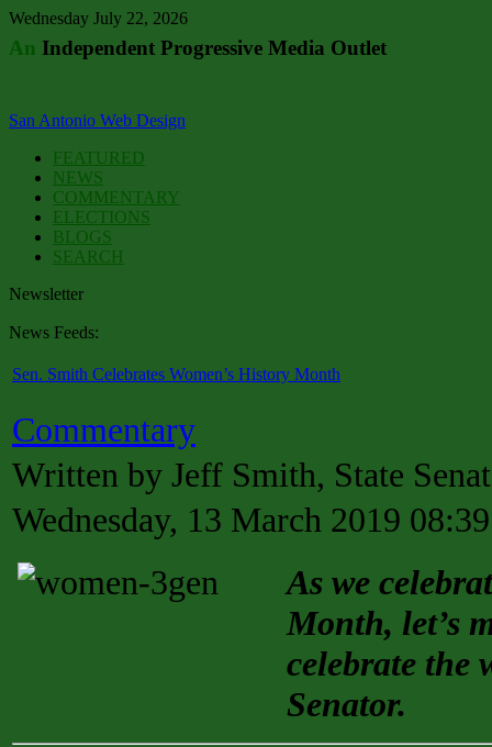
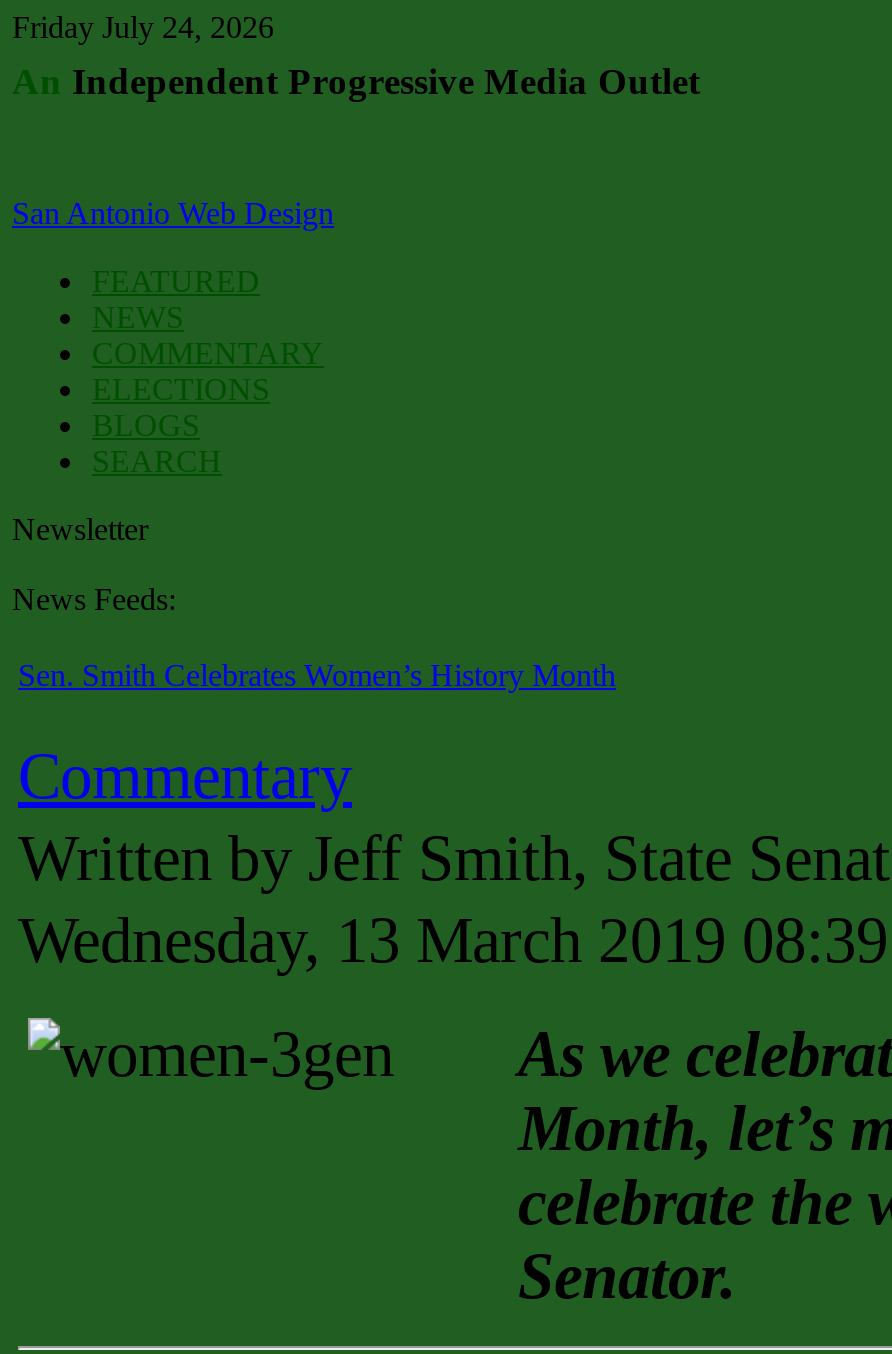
[9,9,188,27] Wednesday July 22, 2026 -> [12,10,274,44] Friday July 24, 2026

